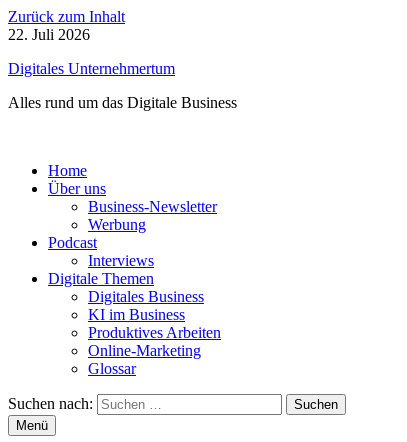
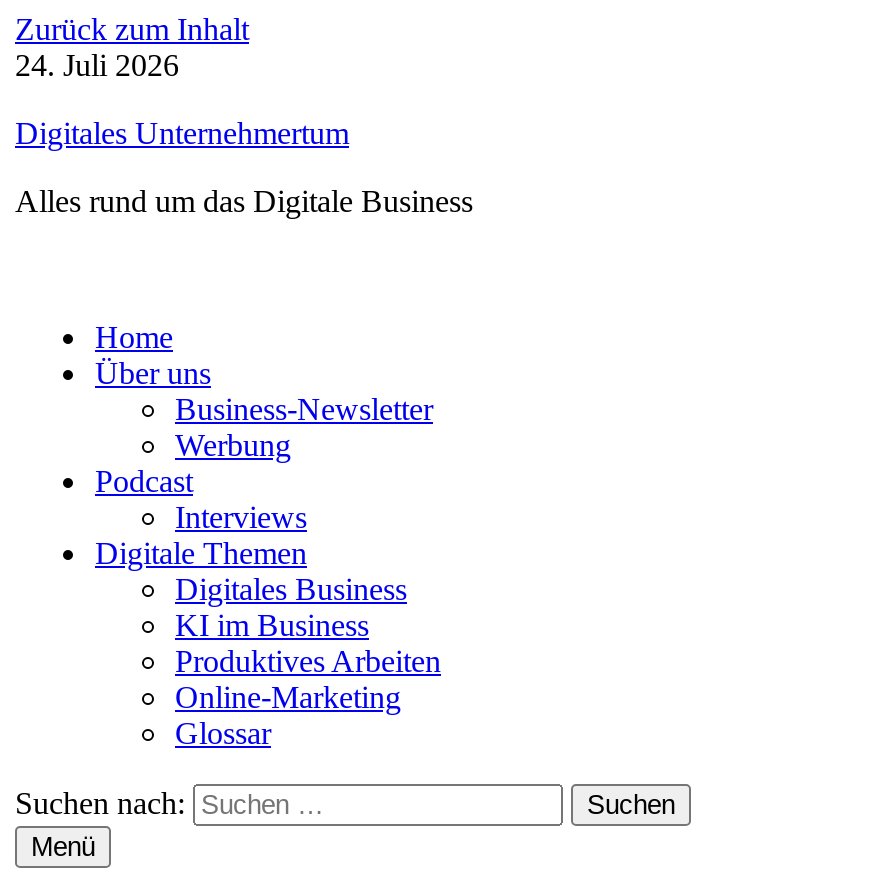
[8,26,90,43] 22. Juli 2026 -> [15,48,179,82] 24. Juli 2026

